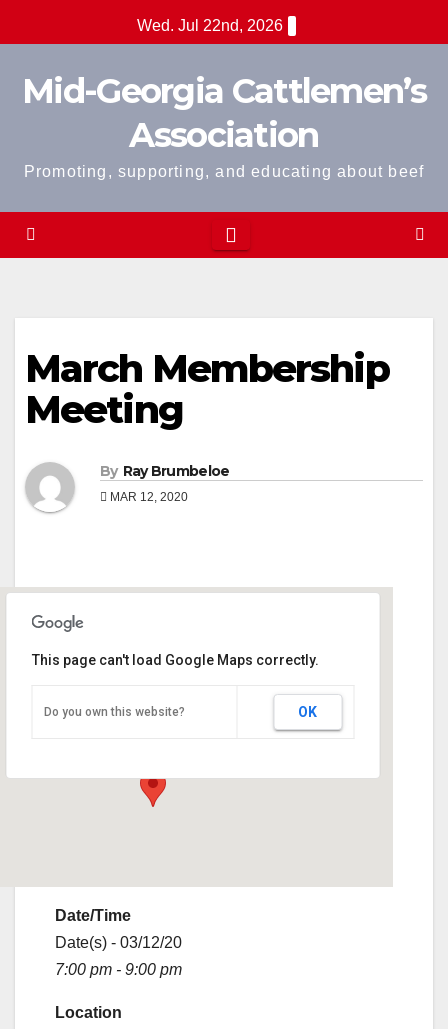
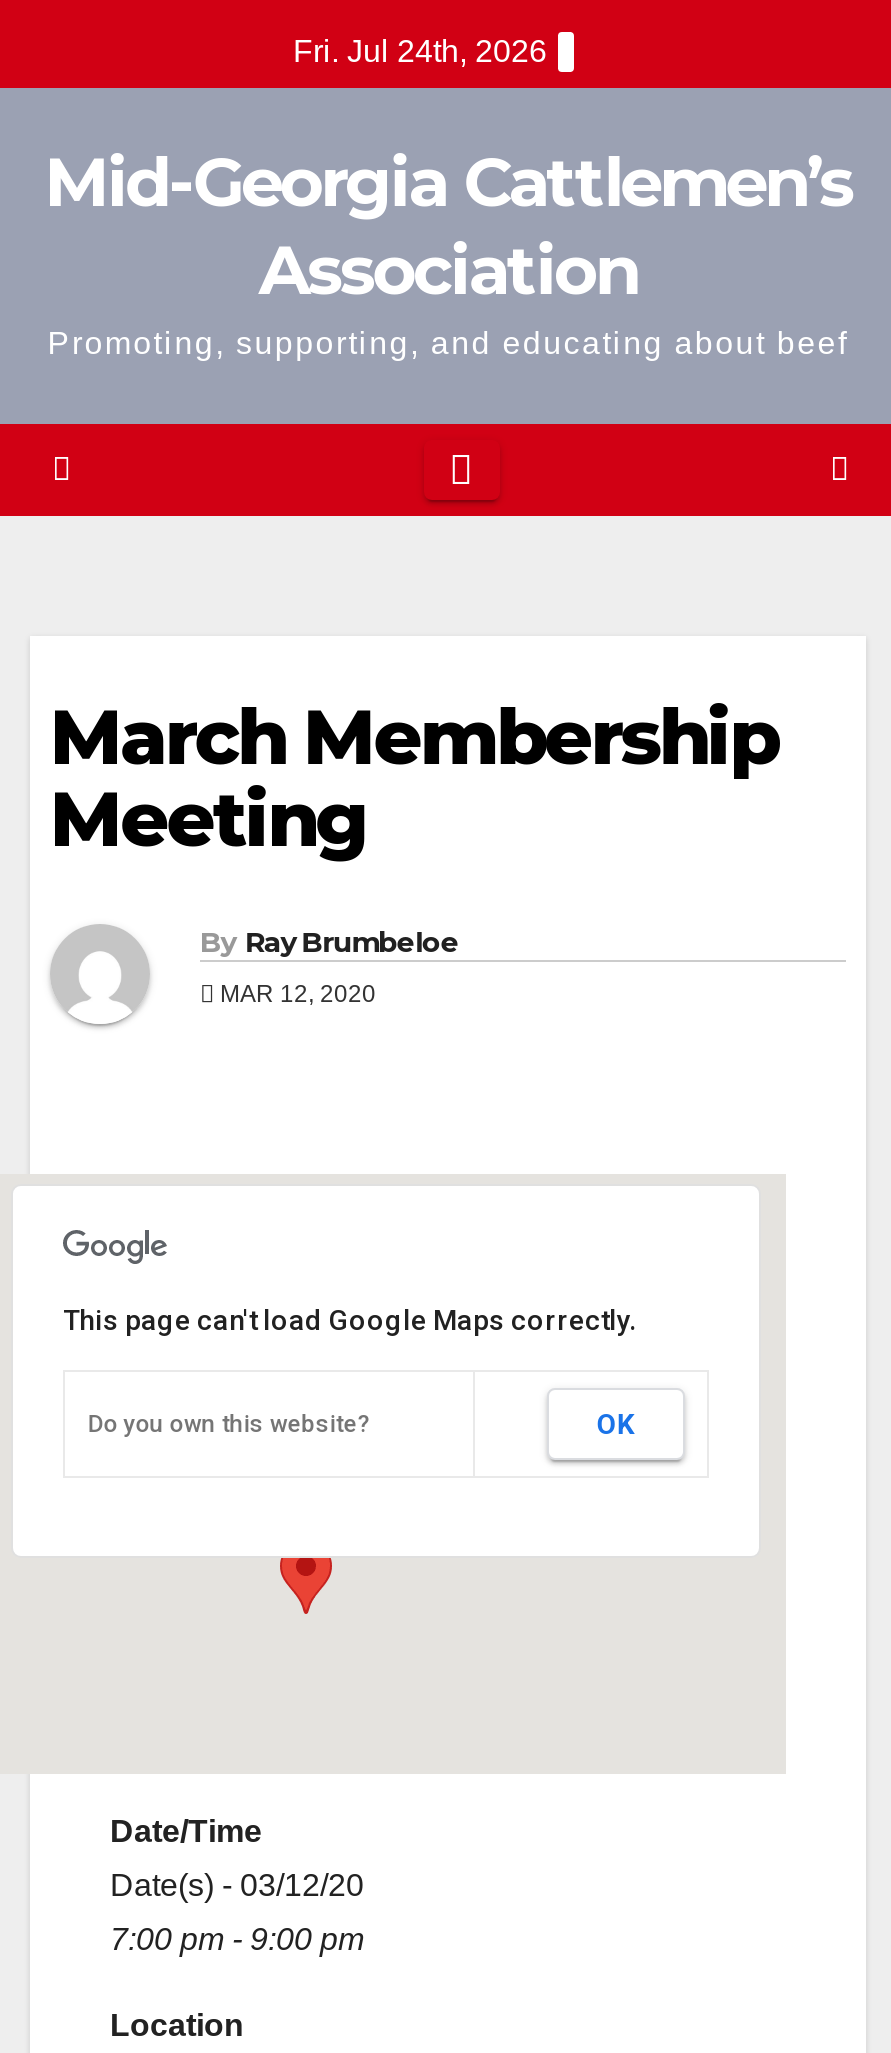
[137,17,283,34] Wed. Jul 22nd, 2026 -> [293,34,547,68] Fri. Jul 24th, 2026

